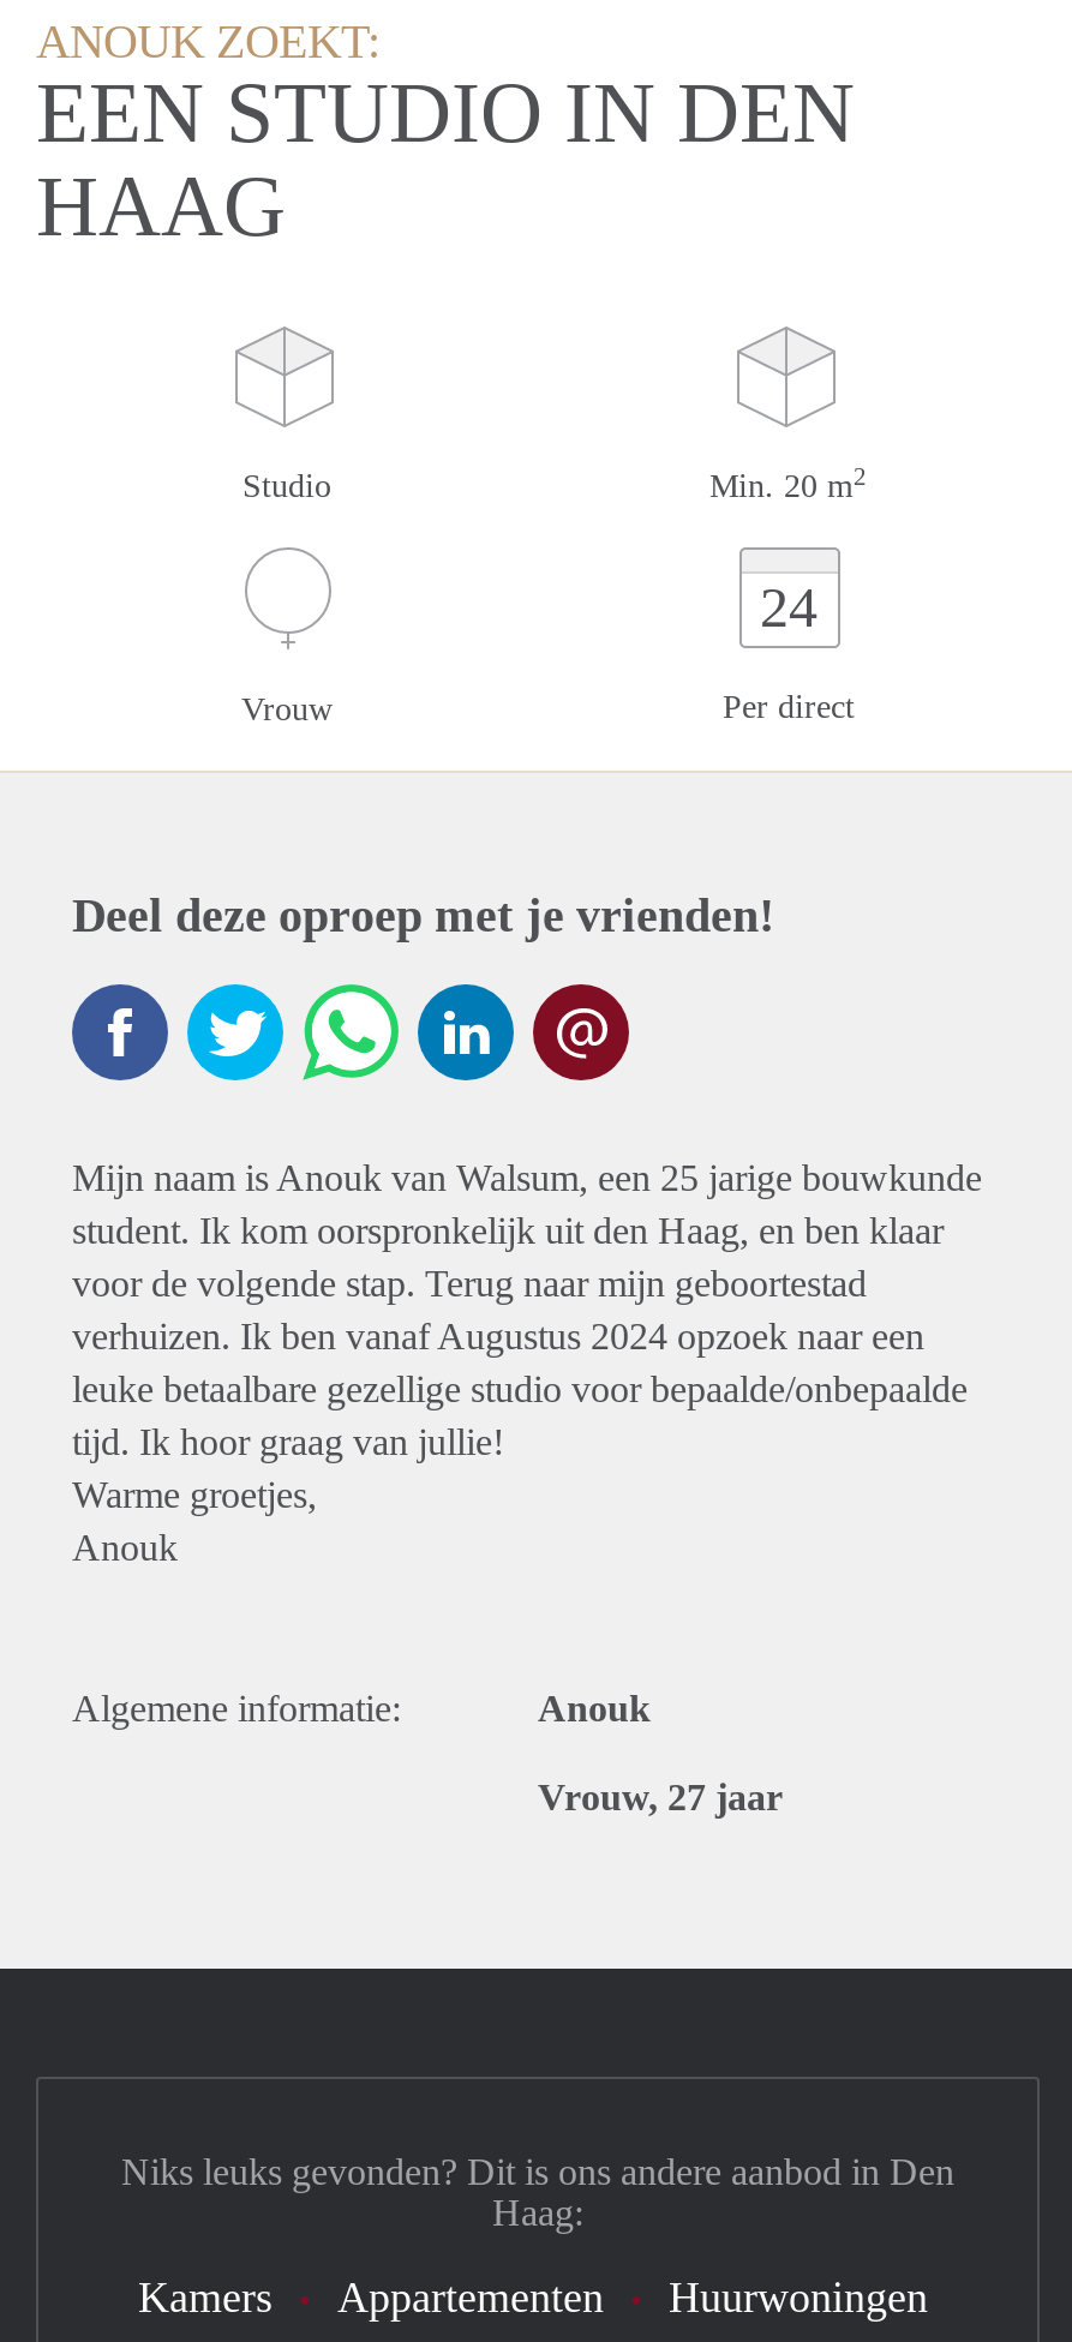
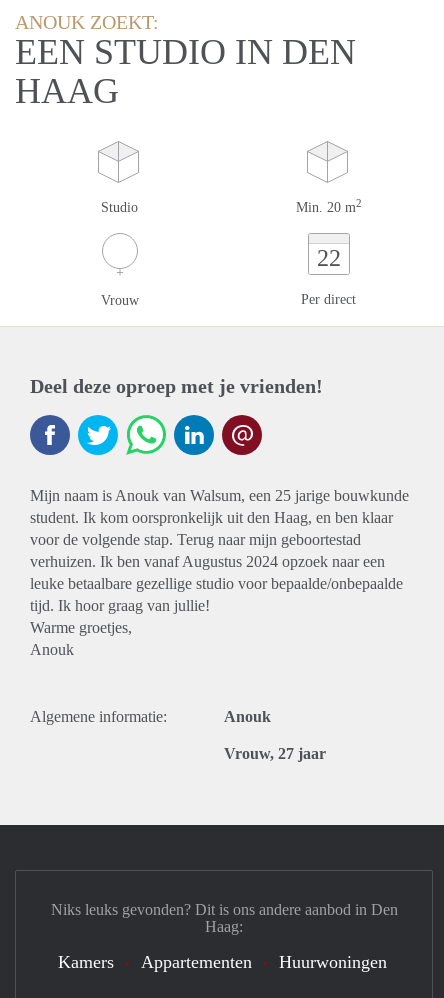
[760,576,818,639] 24 -> [316,245,340,271] 22

